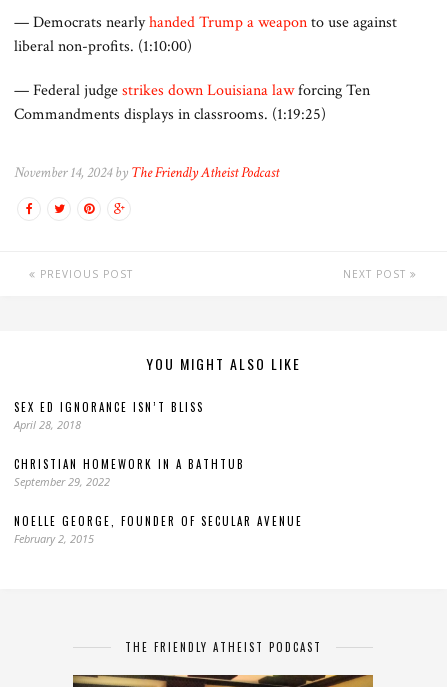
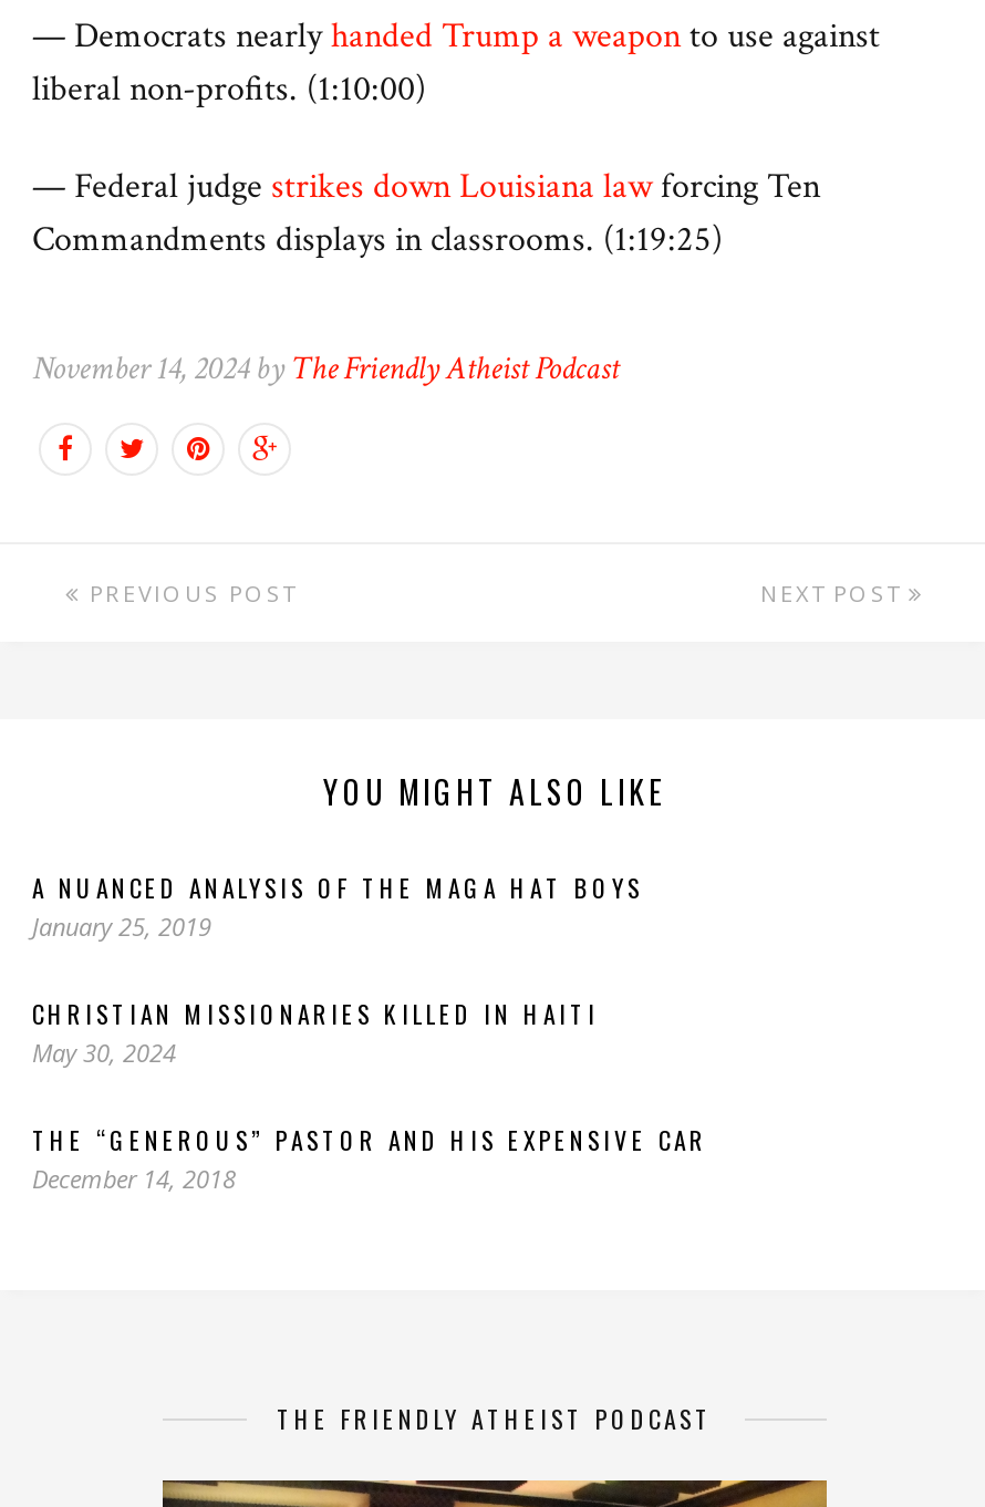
[14,399,204,432] SEX ED IGNORANCE ISN’T BLISS | April 28, 2018 -> [32,870,643,943] A NUANCED ANALYSIS OF THE MAGA HAT BOYS | January 25, 2019
[14,456,245,489] CHRISTIAN HOMEWORK IN A BATHTUB | September 29, 2022 -> [32,996,599,1069] CHRISTIAN MISSIONARIES KILLED IN HAITI | May 30, 2024
[14,513,303,546] NOELLE GEORGE, FOUNDER OF SECULAR AVENUE | February 2, 2015 -> [32,1122,707,1195] THE “GENEROUS” PASTOR AND HIS EXPENSIVE CAR | December 14, 2018

